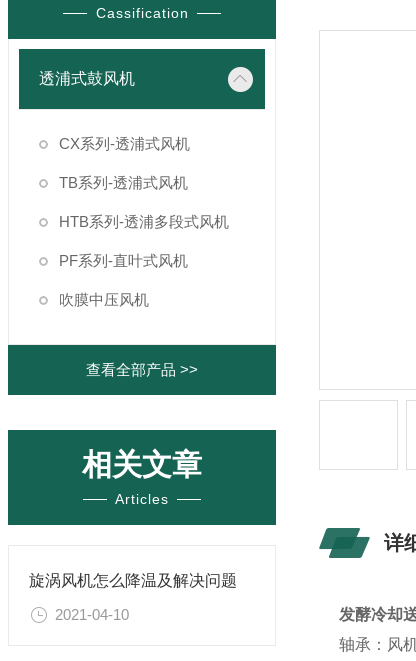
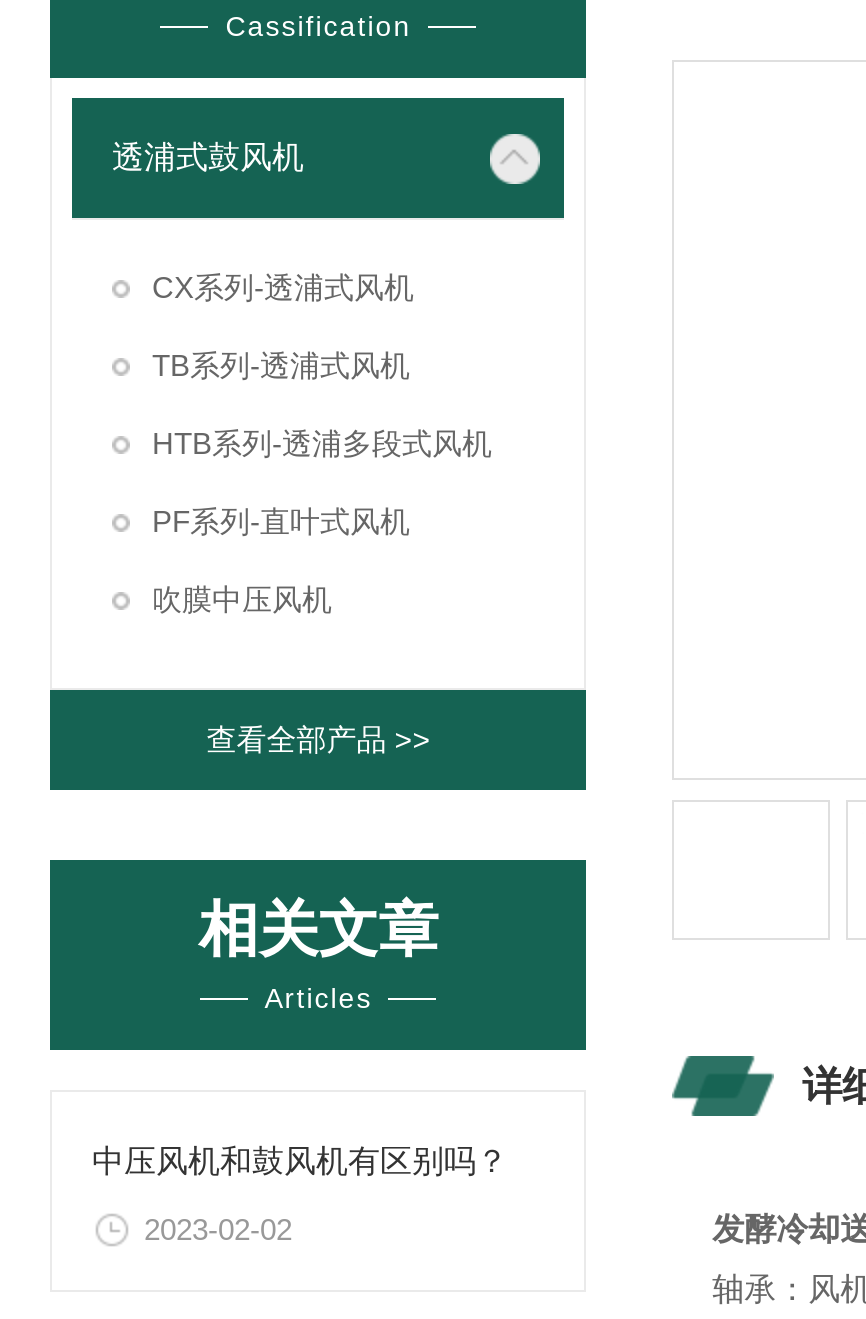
[29,572,237,589] 旋涡风机怎么降温及解决问题 -> [92,1144,508,1178] 中压风机和鼓风机有区别吗？
[55,606,129,623] 2021-04-10 -> [144,1212,292,1246] 2023-02-02

